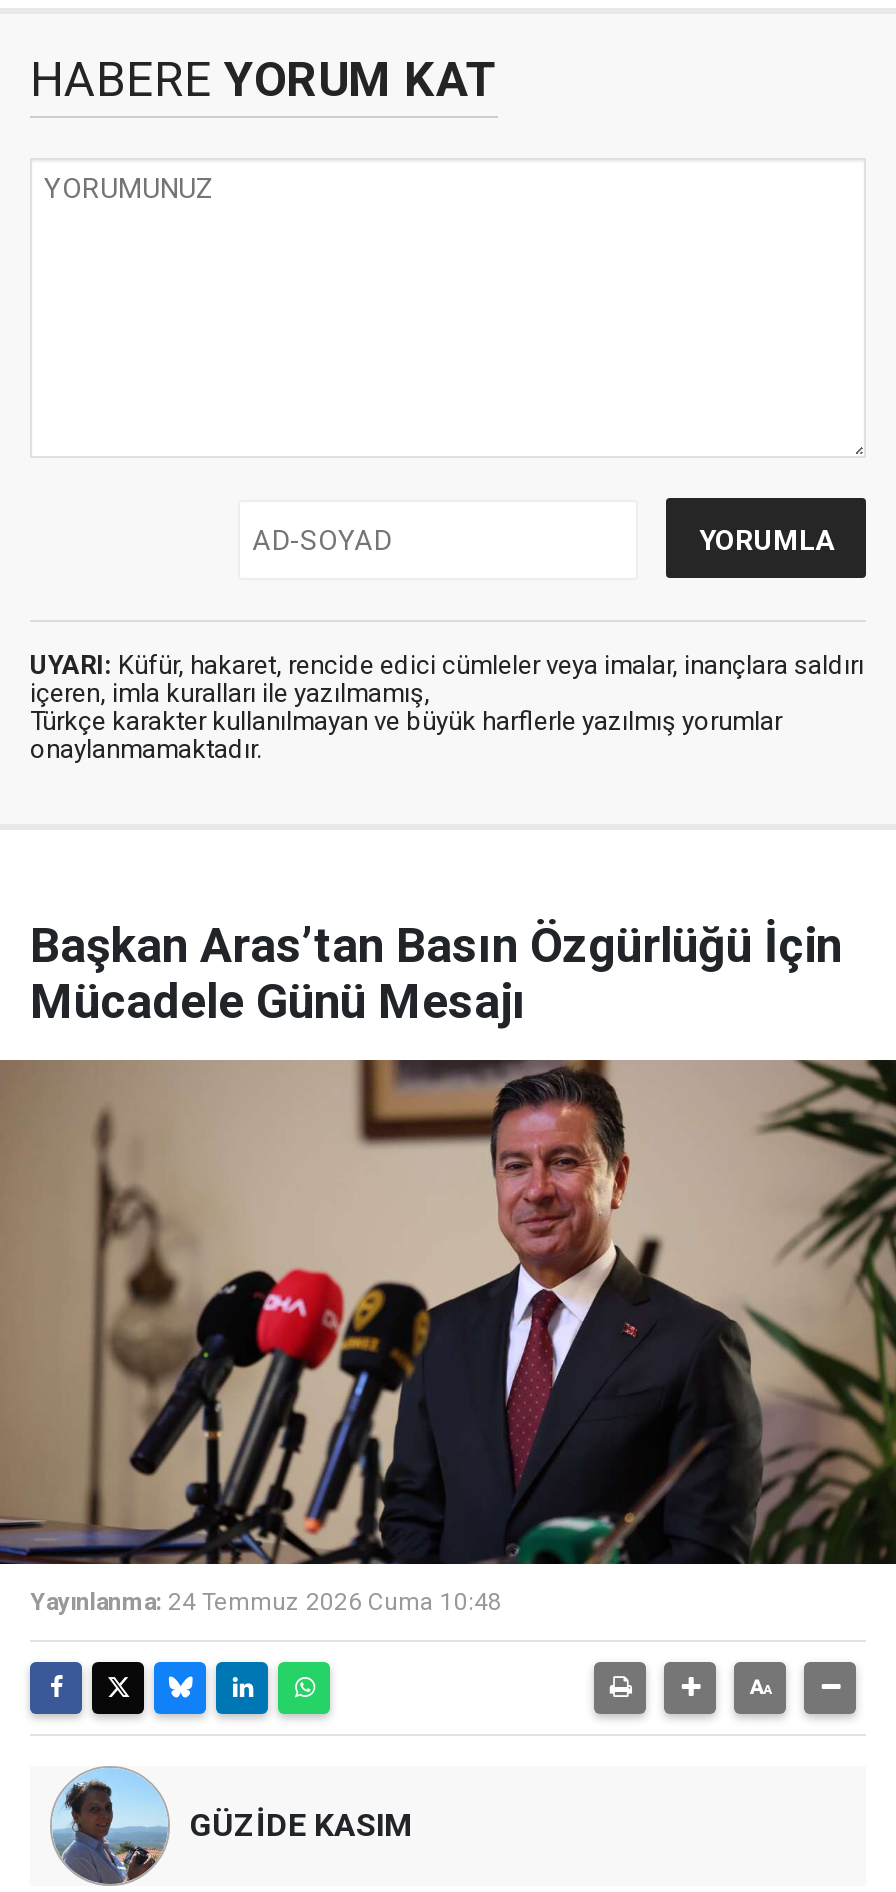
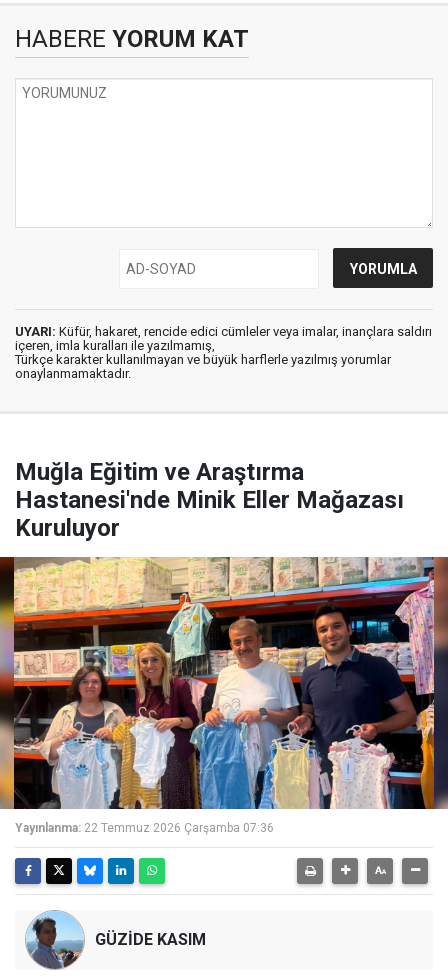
[30,918,842,1030] Başkan Aras’tan Basın Özgürlüğü İçin | Mücadele Günü Mesajı -> [15,458,404,542] Muğla Eğitim ve Araştırma | Hastanesi'nde Minik Eller Mağazası | Kuruluyor
[6,1058,890,1616] [image] | Yayınlanma: 24 Temmuz 2026 Cuma 10:48 -> [3,556,445,835] [image] | Yayınlanma: 22 Temmuz 2026 Çarşamba 07:36

